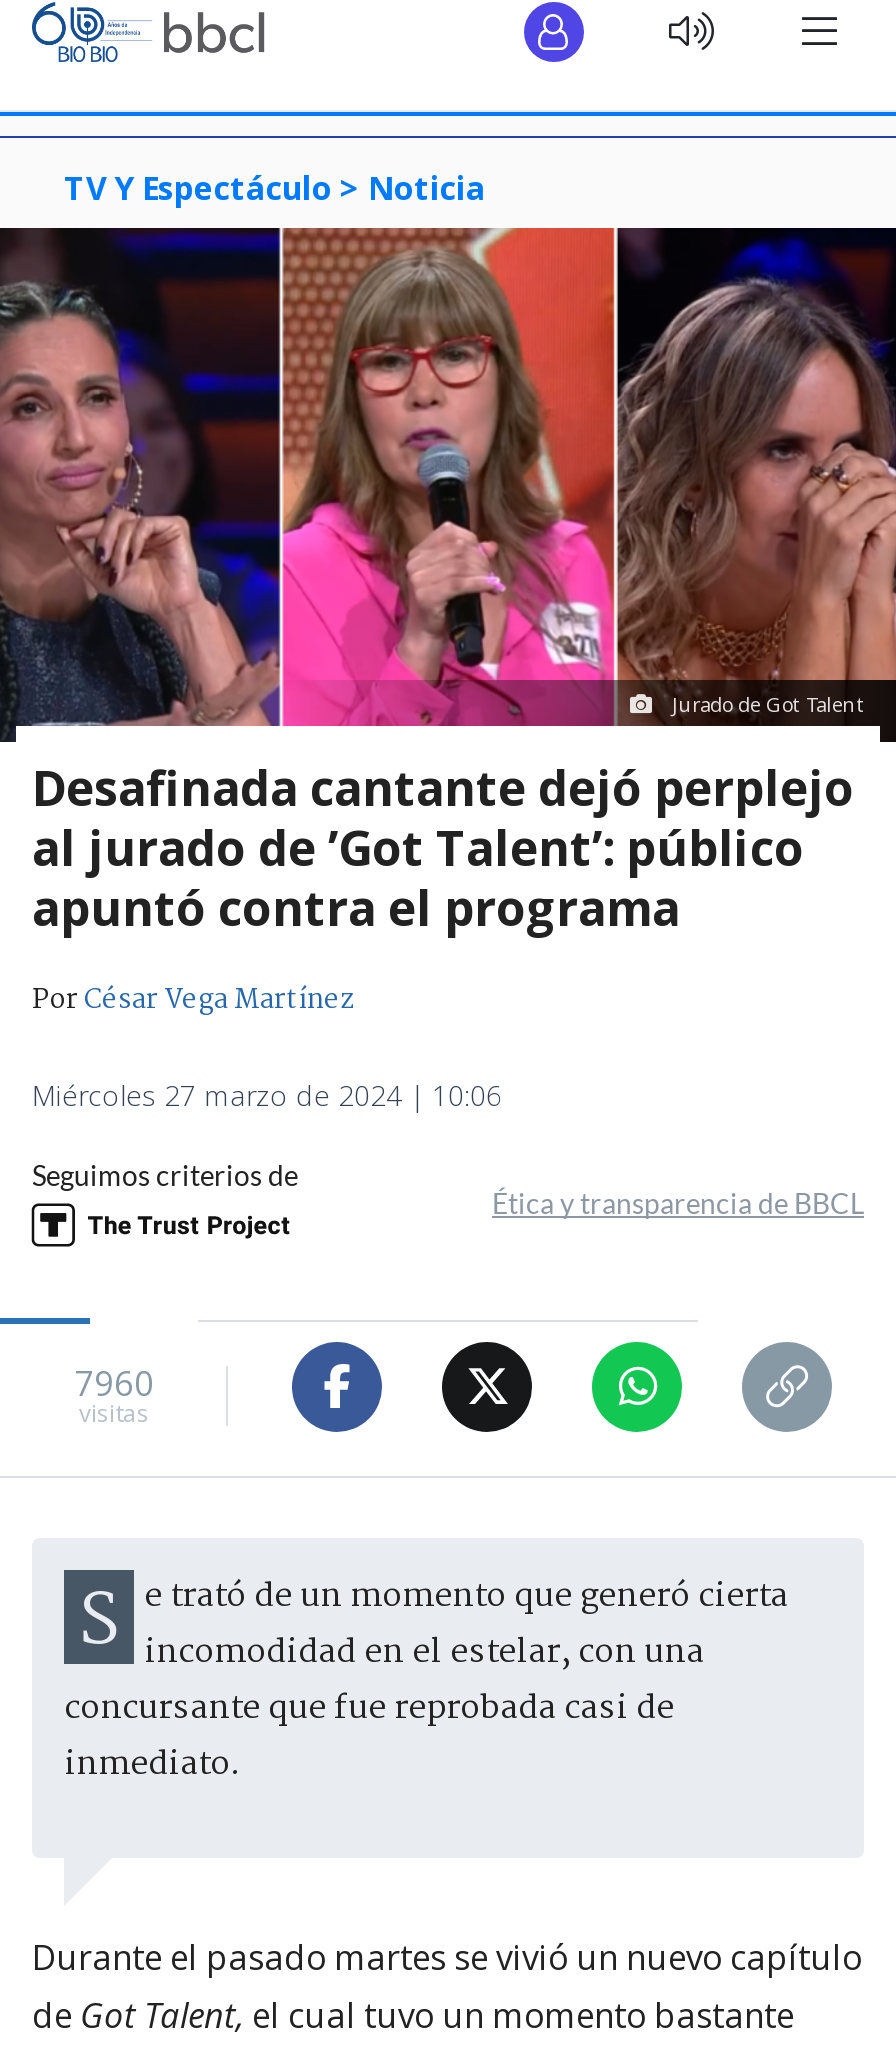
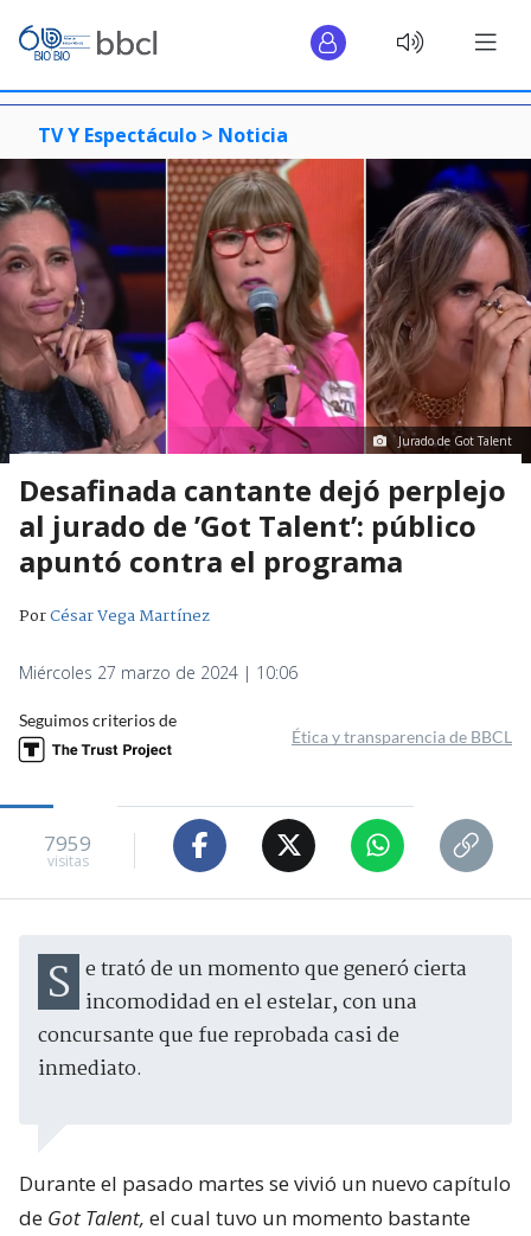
[74,1361,154,1407] 7960 -> [44,830,91,857] 7959

